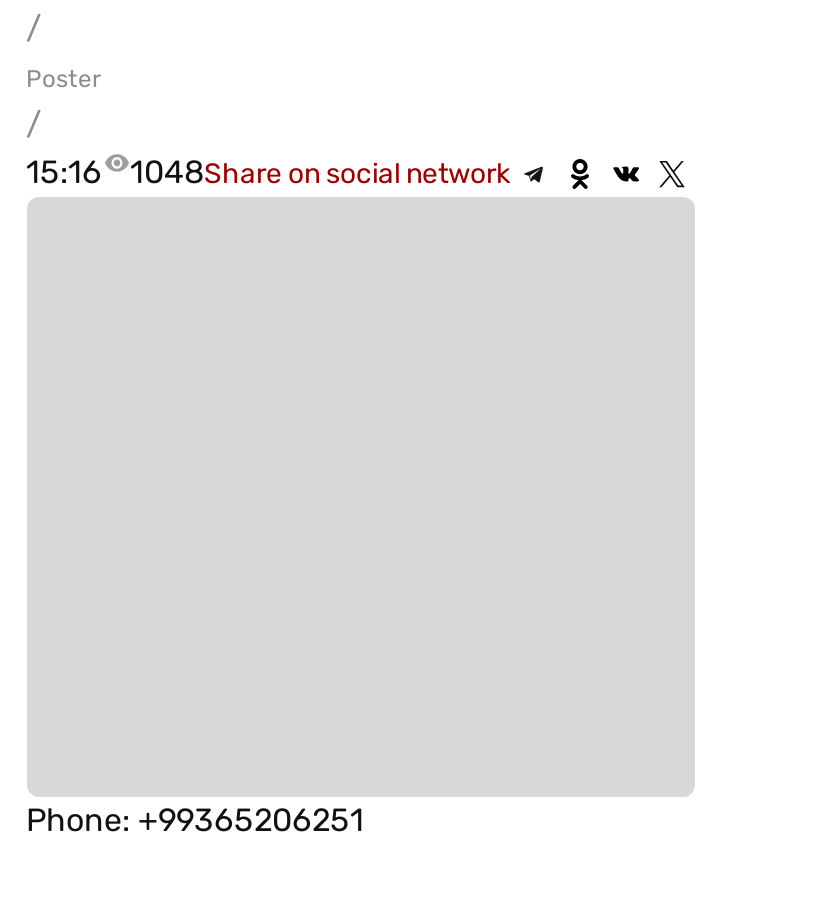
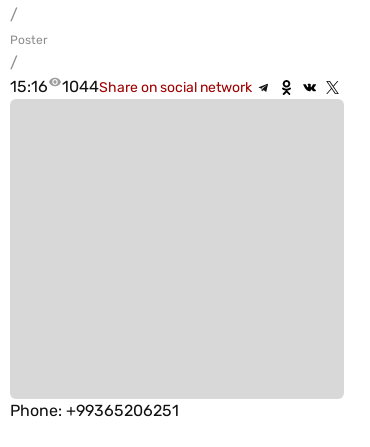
[130,153,510,191] 1048Share on social network -> [61,77,251,96] 1044Share on social network

